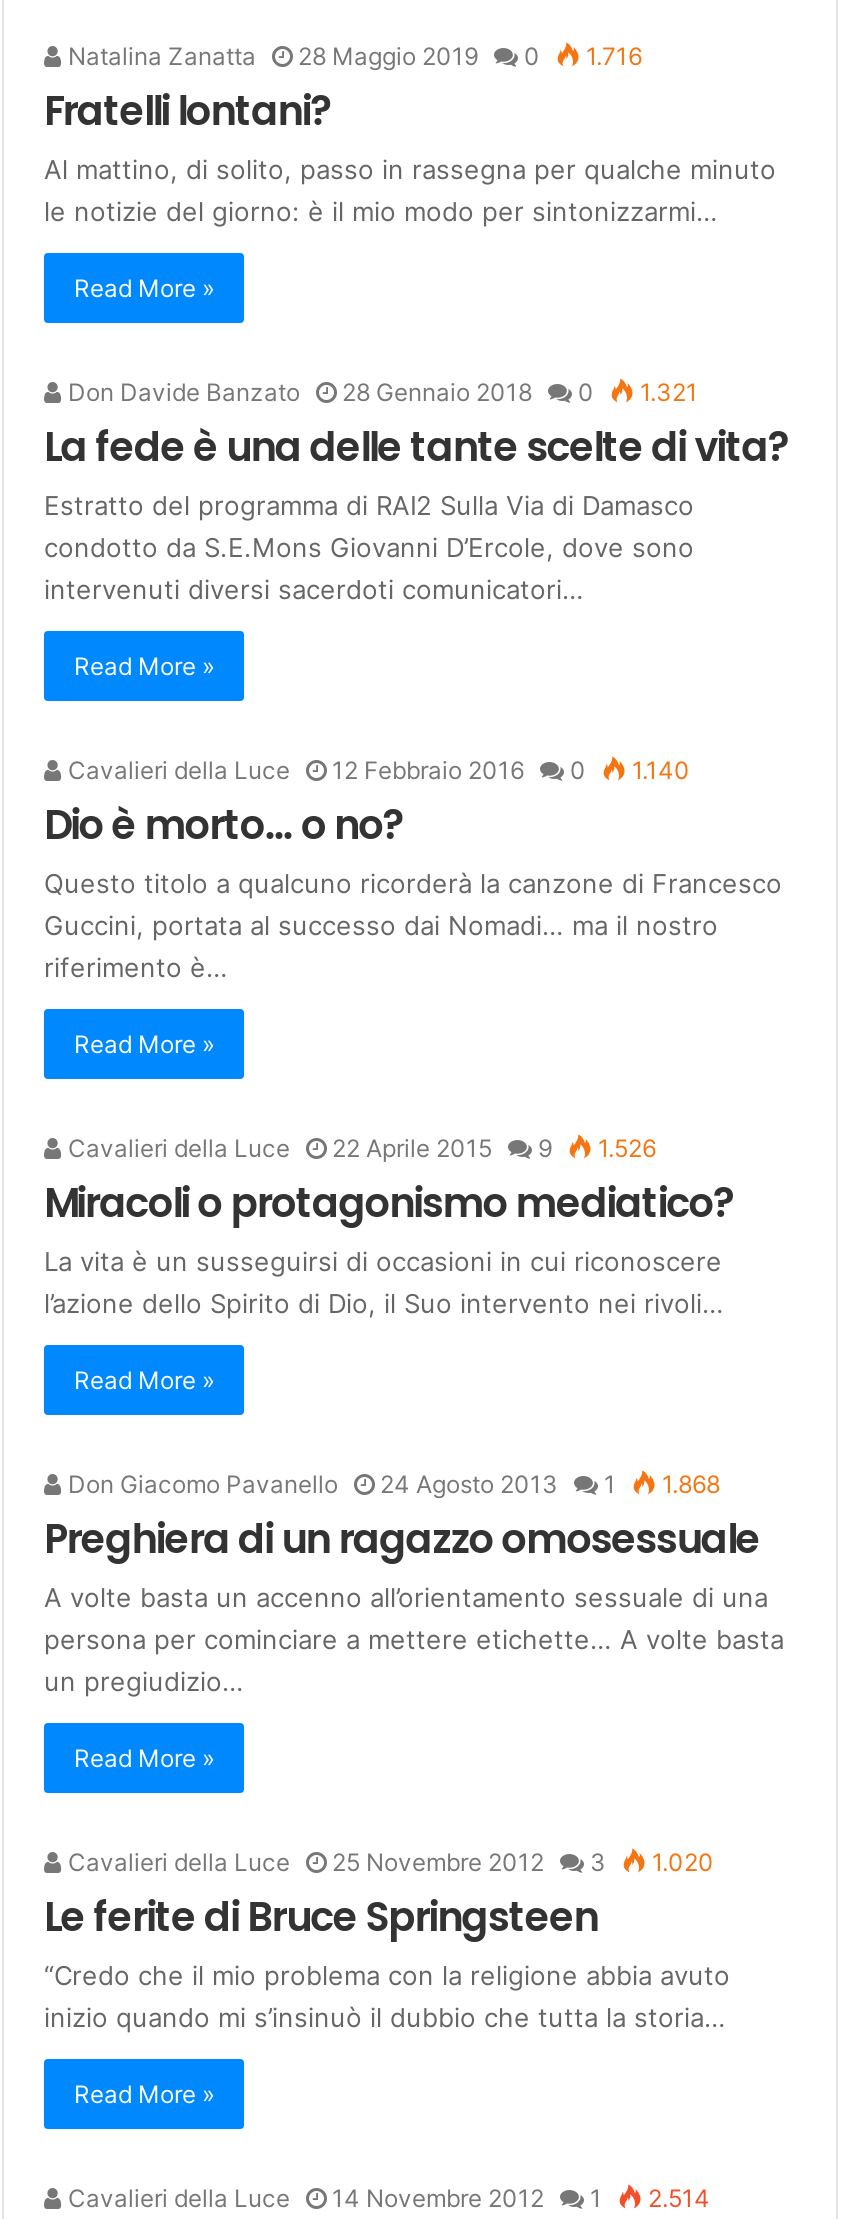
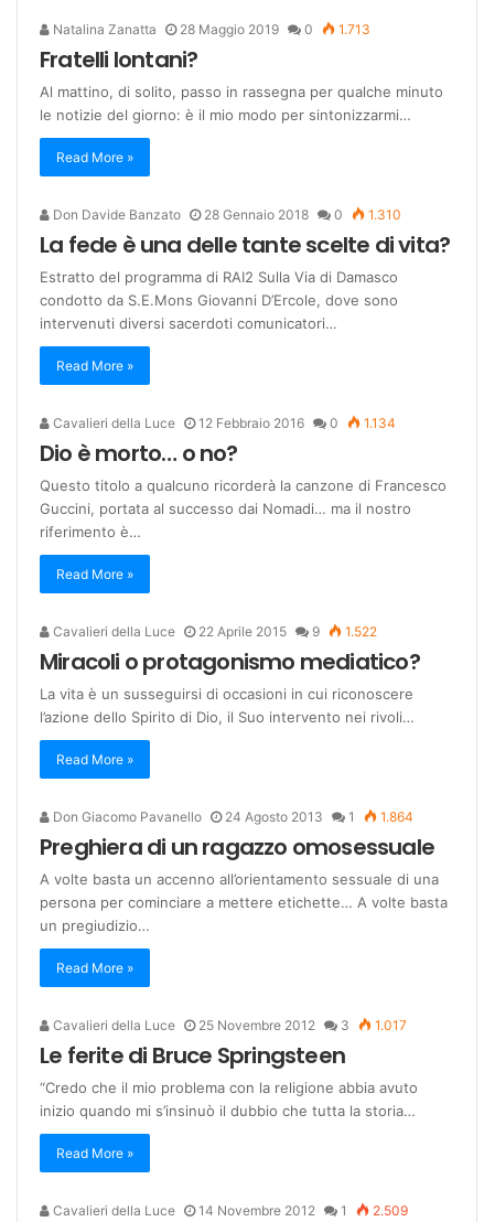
[62,41,642,71] Natalina Zanatta 28 Maggio 2019 0 1.716 -> [50,21,370,37] Natalina Zanatta 28 Maggio 2019 0 1.713
[62,377,698,407] Don Davide Banzato 28 Gennaio 2018 0 1.321 -> [50,206,401,223] Don Davide Banzato 28 Gennaio 2018 0 1.310
[62,755,690,785] Cavalieri della Luce 12 Febbraio 2016 0 1.140 -> [50,415,396,431] Cavalieri della Luce 12 Febbraio 2016 0 1.134
[62,1133,656,1163] Cavalieri della Luce 22 Aprile 2015 9 1.526 -> [50,623,377,640] Cavalieri della Luce 22 Aprile 2015 9 1.522
[62,1469,720,1499] Don Giacomo Pavanello 24 Agosto 2013 1 1.868 -> [50,808,413,825] Don Giacomo Pavanello 24 Agosto 2013 1 1.864
[62,1847,714,1877] Cavalieri della Luce 25 Novembre 2012 3 1.020 -> [50,1017,407,1033] Cavalieri della Luce 25 Novembre 2012 3 1.017
[62,2183,710,2213] Cavalieri della Luce 14 Novembre 2012 1 2.514 -> [50,1202,408,1219] Cavalieri della Luce 14 Novembre 2012 1 2.509

